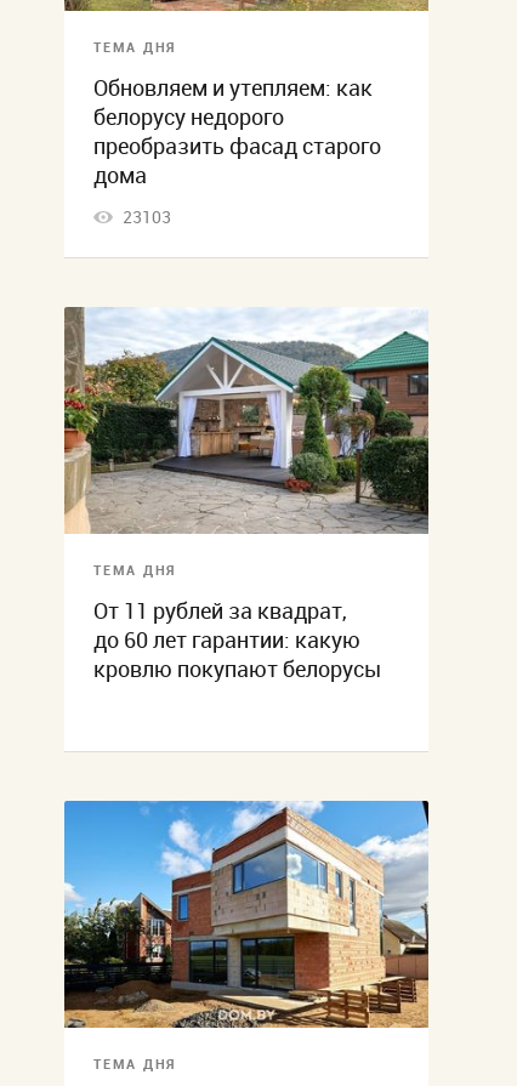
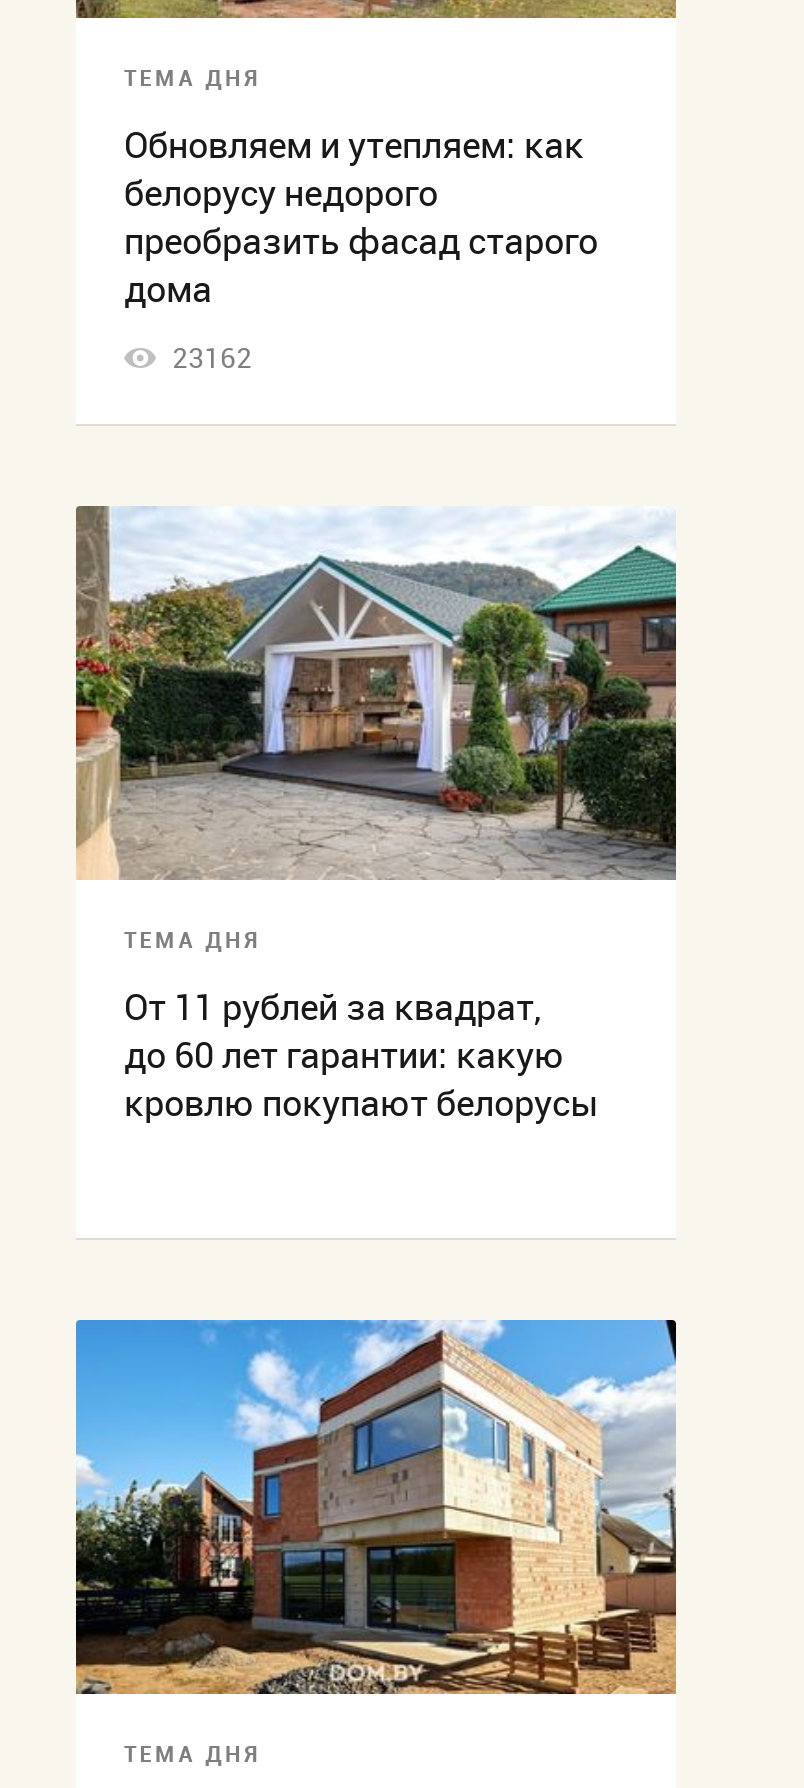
[123,207,171,227] 23103 -> [172,342,252,374] 23162

